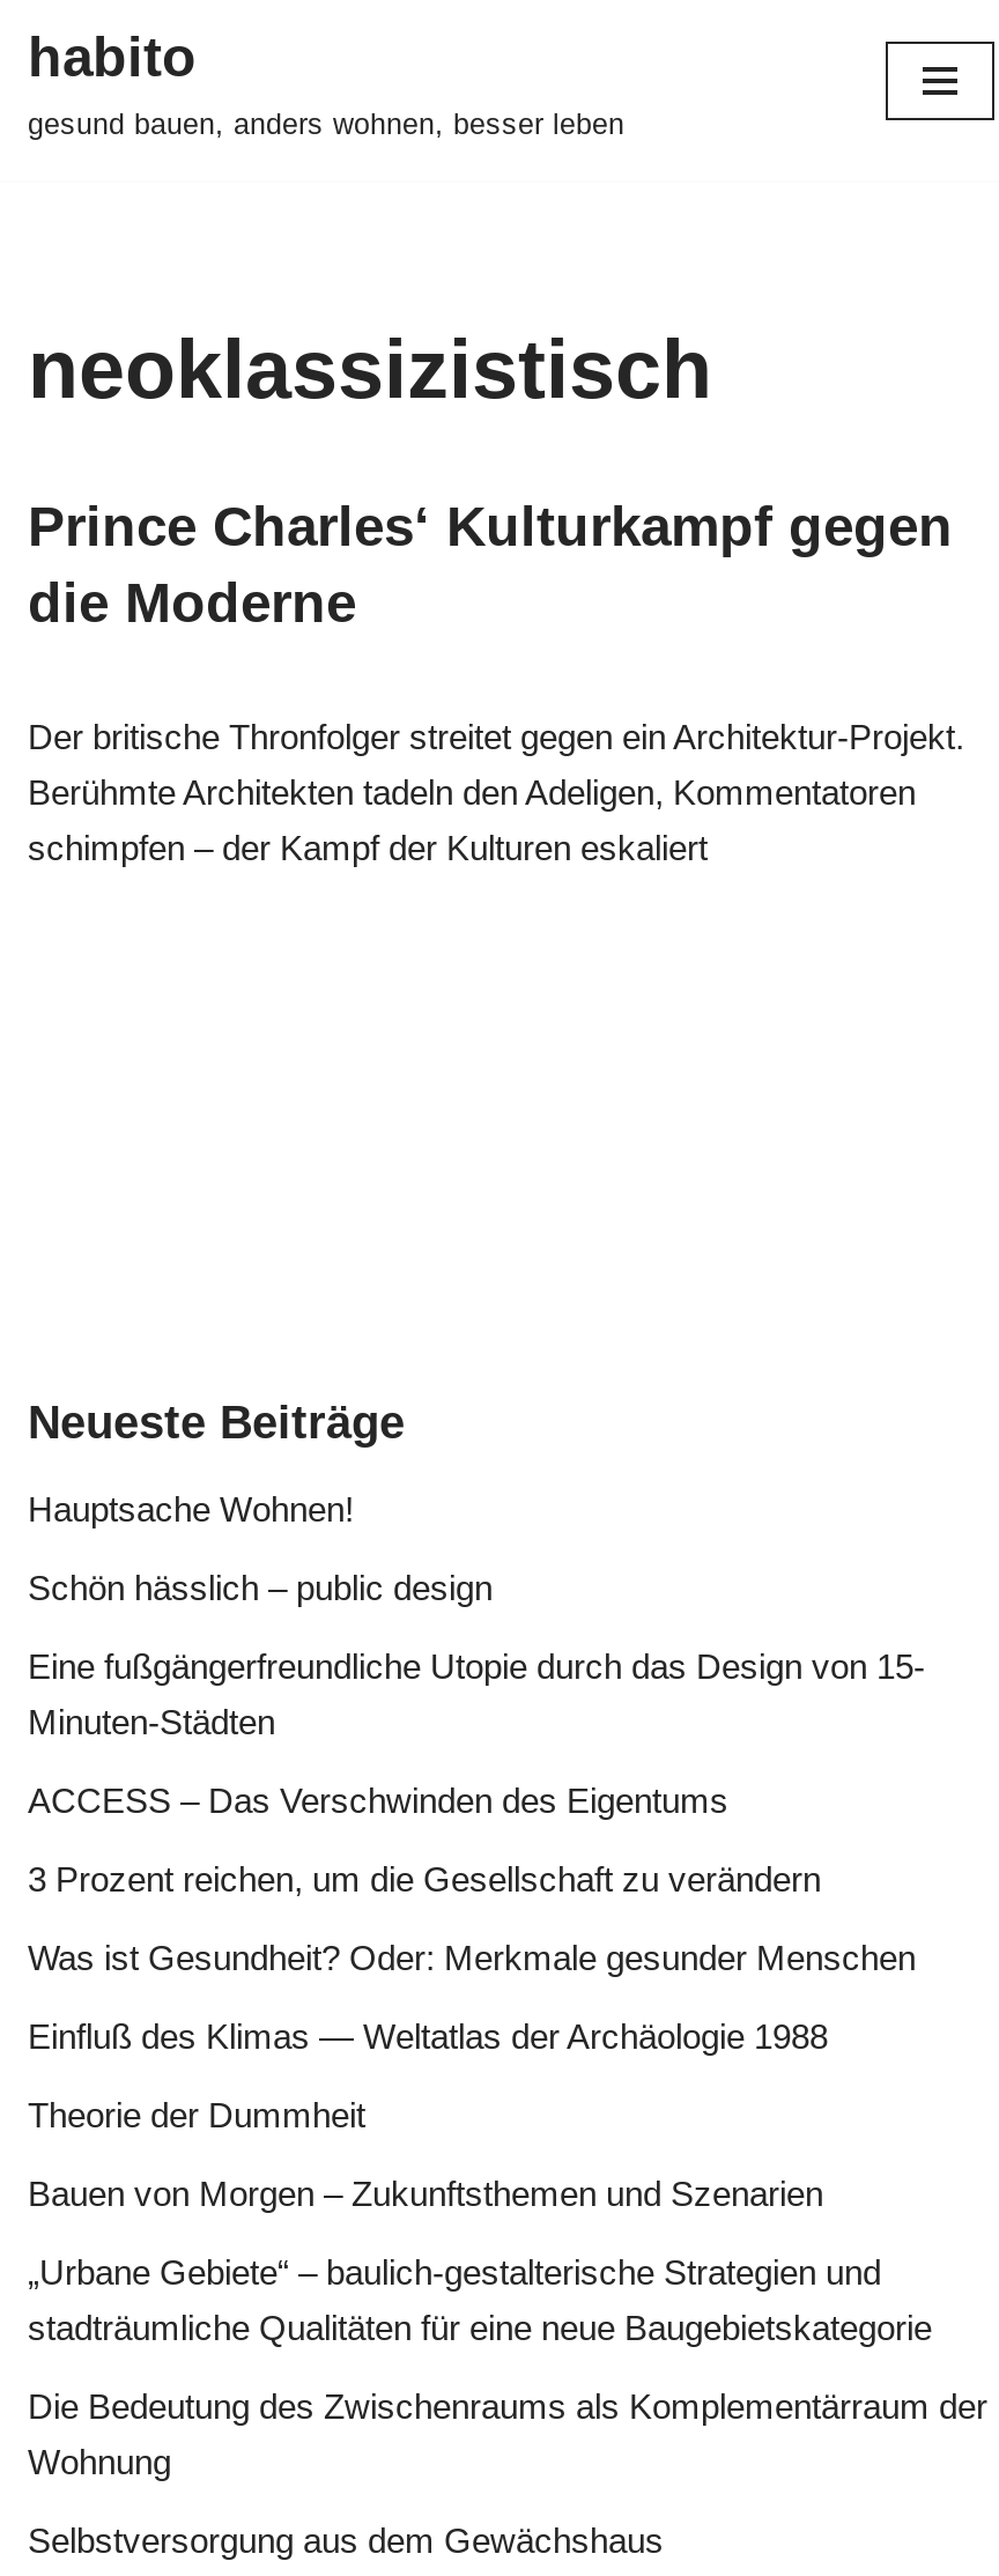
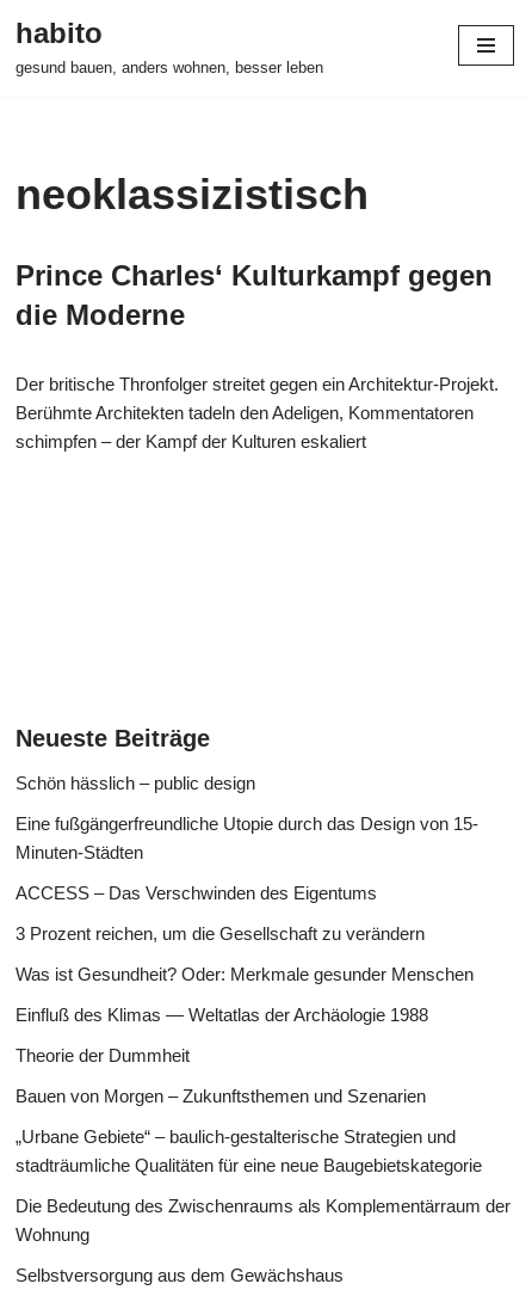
[28,1489,354,1528] Hauptsache Wohnen! -> none

